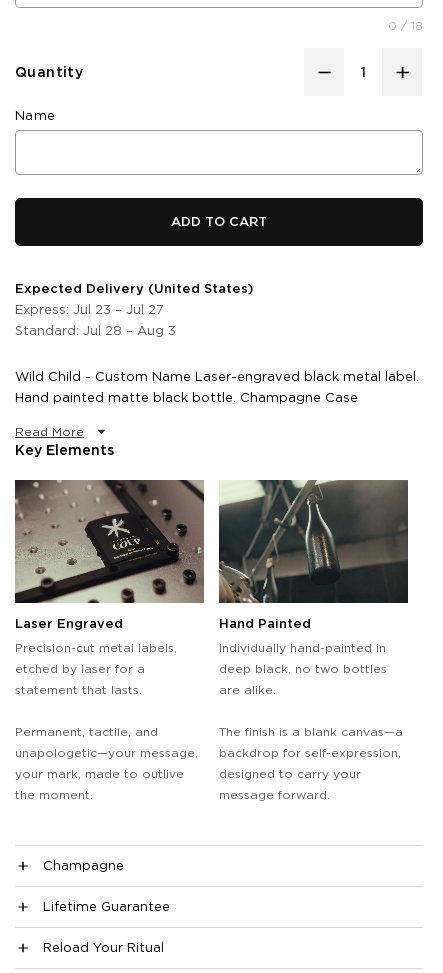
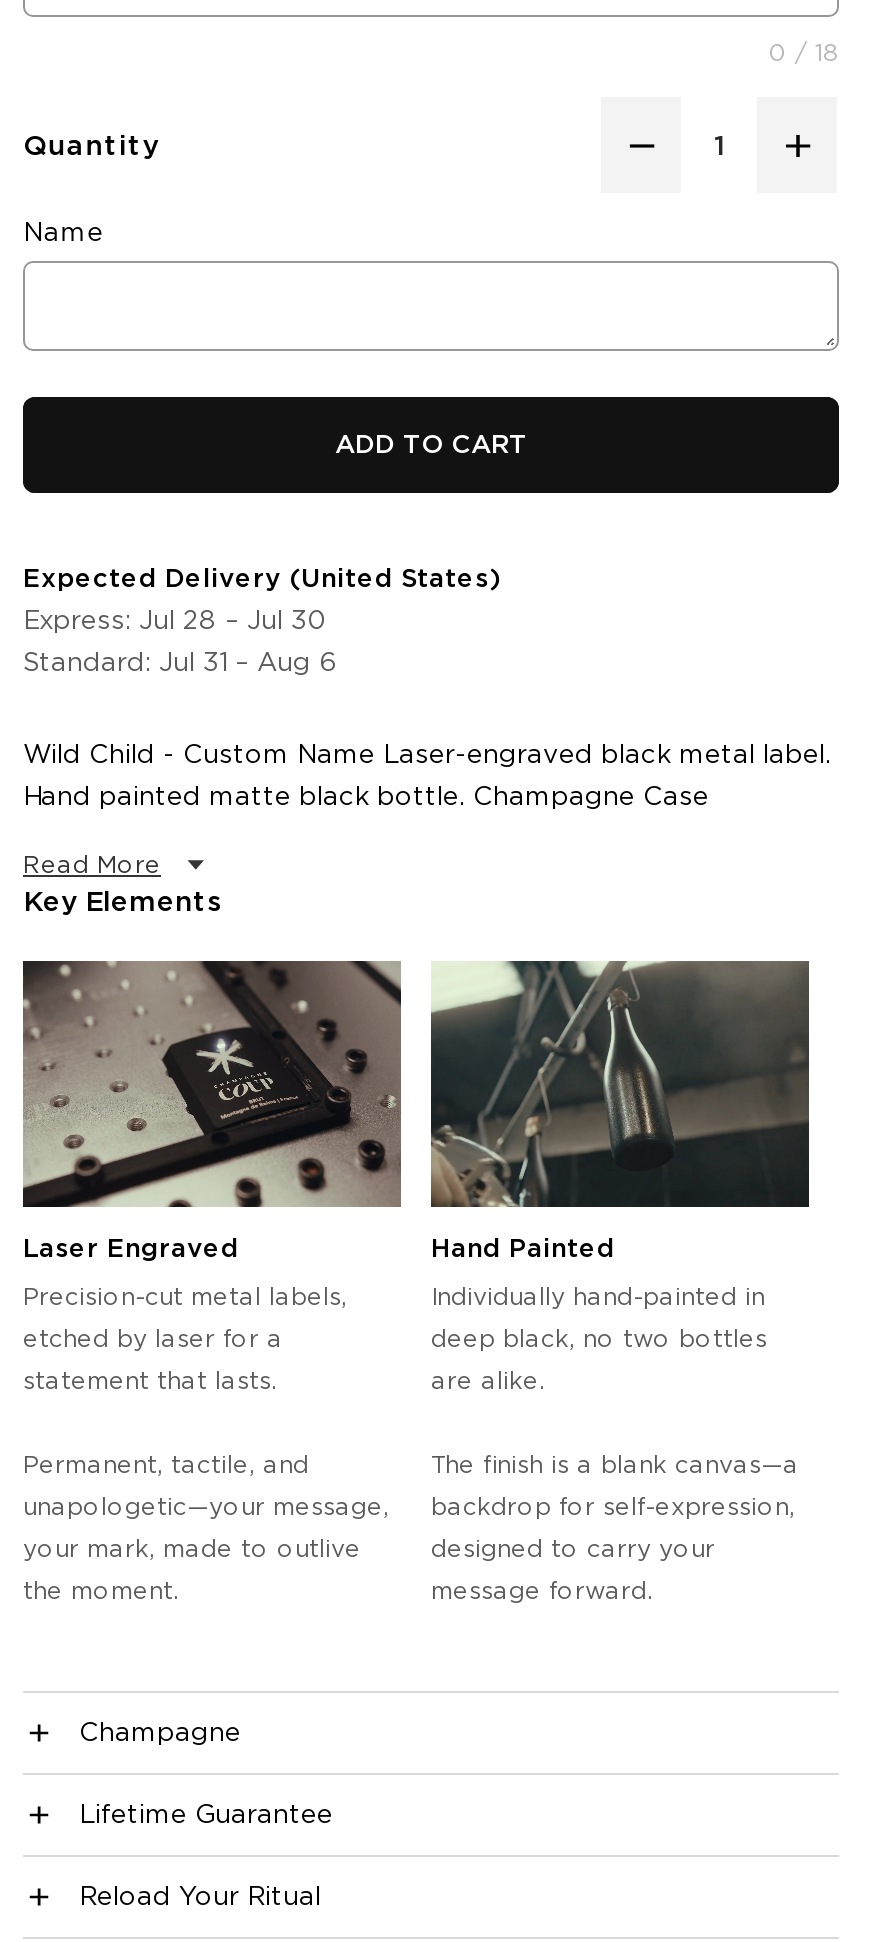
[15,302,164,317] Express: Jul 23 – Jul 27 -> [23,605,327,635] Express: Jul 28 – Jul 30
[15,323,176,338] Standard: Jul 28 – Aug 3 -> [23,647,337,677] Standard: Jul 31 – Aug 6

